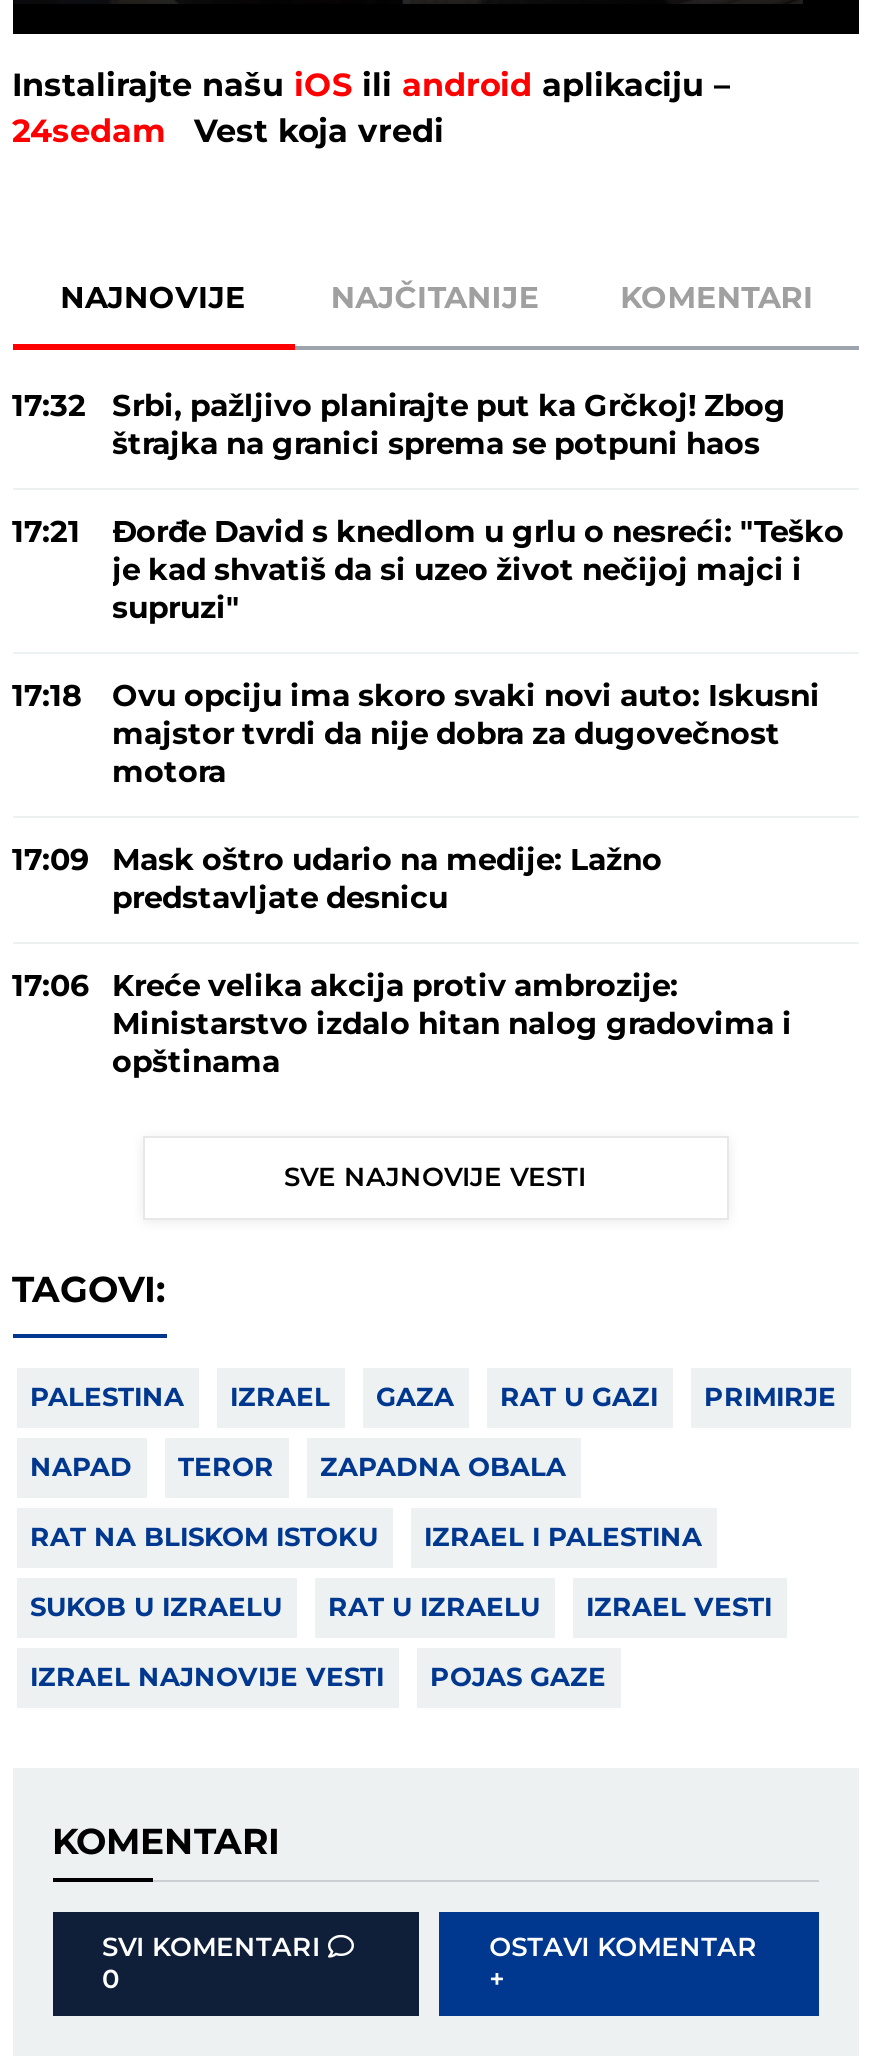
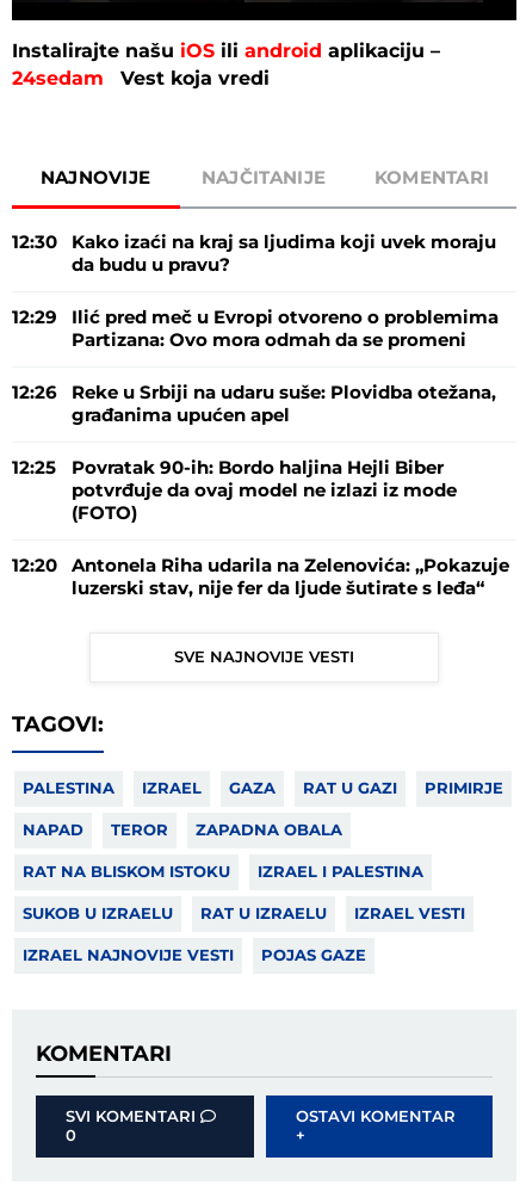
[12,385,86,431] 17:32 -> [11,230,57,257] 12:30
[112,385,786,469] Srbi, pažljivo planirajte put ka Grčkoj! Zbog | štrajka na granici sprema se potpuni haos -> [71,230,496,280] Kako izaći na kraj sa ljudima koji uvek moraju | da budu u pravu?
[12,511,80,557] 17:21 -> [11,305,57,332] 12:29
[112,511,844,633] Đorđe David s knedlom u grlu o nesreći: "Teško | je kad shvatiš da si uzeo život nečijoj majci i | supruzi" -> [71,305,498,355] Ilić pred meč u Evropi otvoreno o problemima | Partizana: Ovo mora odmah da se promeni
[12,675,82,721] 17:18 -> [11,380,57,407] 12:26
[112,675,820,797] Ovu opciju ima skoro svaki novi auto: Iskusni | majstor tvrdi da nije dobra za dugovečnost | motora -> [71,380,496,430] Reke u Srbiji na udaru suše: Plovidba otežana, | građanima upućen apel
[12,839,90,885] 17:09 -> [11,455,55,483] 12:25
[112,839,662,923] Mask oštro udario na medije: Lažno | predstavljate desnicu -> [71,455,456,528] Povratak 90-ih: Bordo haljina Hejli Biber | potvrđuje da ovaj model ne izlazi iz mode | (FOTO)
[12,965,90,1011] 17:06 -> [11,553,57,580] 12:20
[112,965,792,1087] Kreće velika akcija protiv ambrozije: | Ministarstvo izdalo hitan nalog gradovima i | opštinama -> [71,553,509,603] Antonela Riha udarila na Zelenovića: „Pokazuje | luzerski stav, nije fer da ljude šutirate s leđa“

